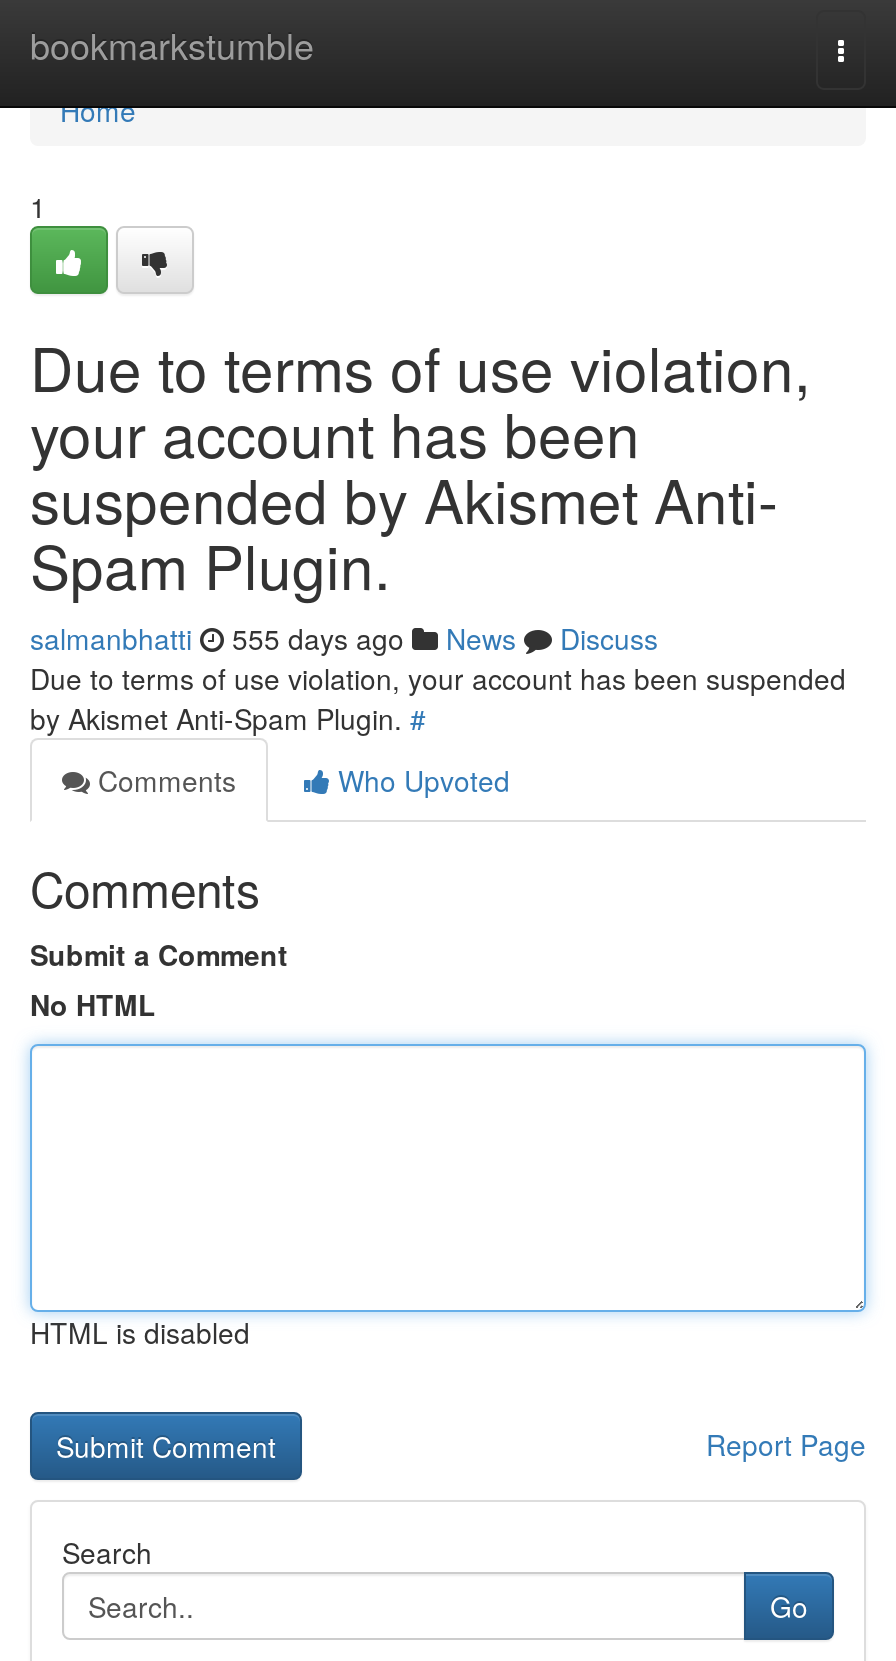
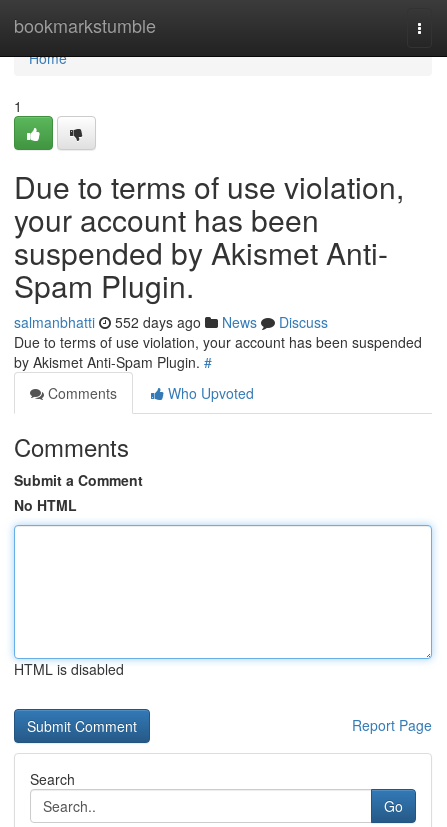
[30,618,658,658] salmanbhatti 555 days ago News Discuss -> [14,312,328,332] salmanbhatti 552 days ago News Discuss

